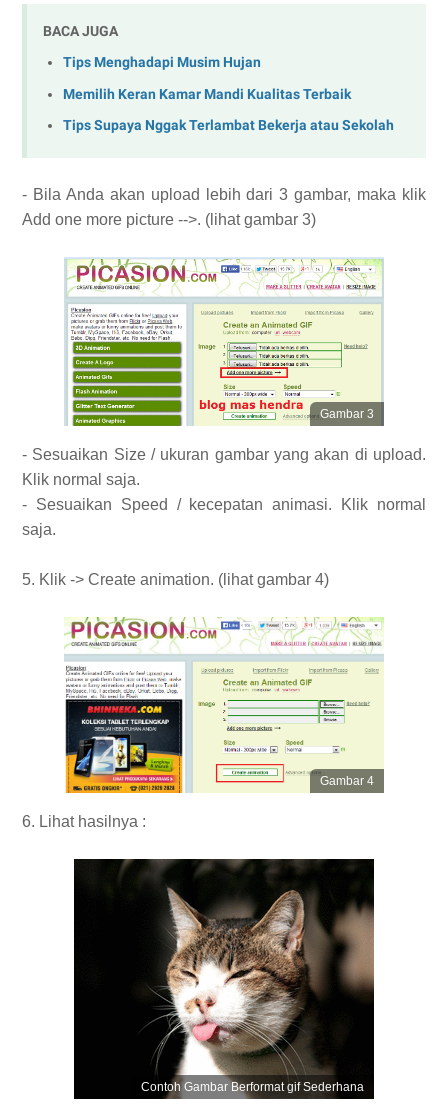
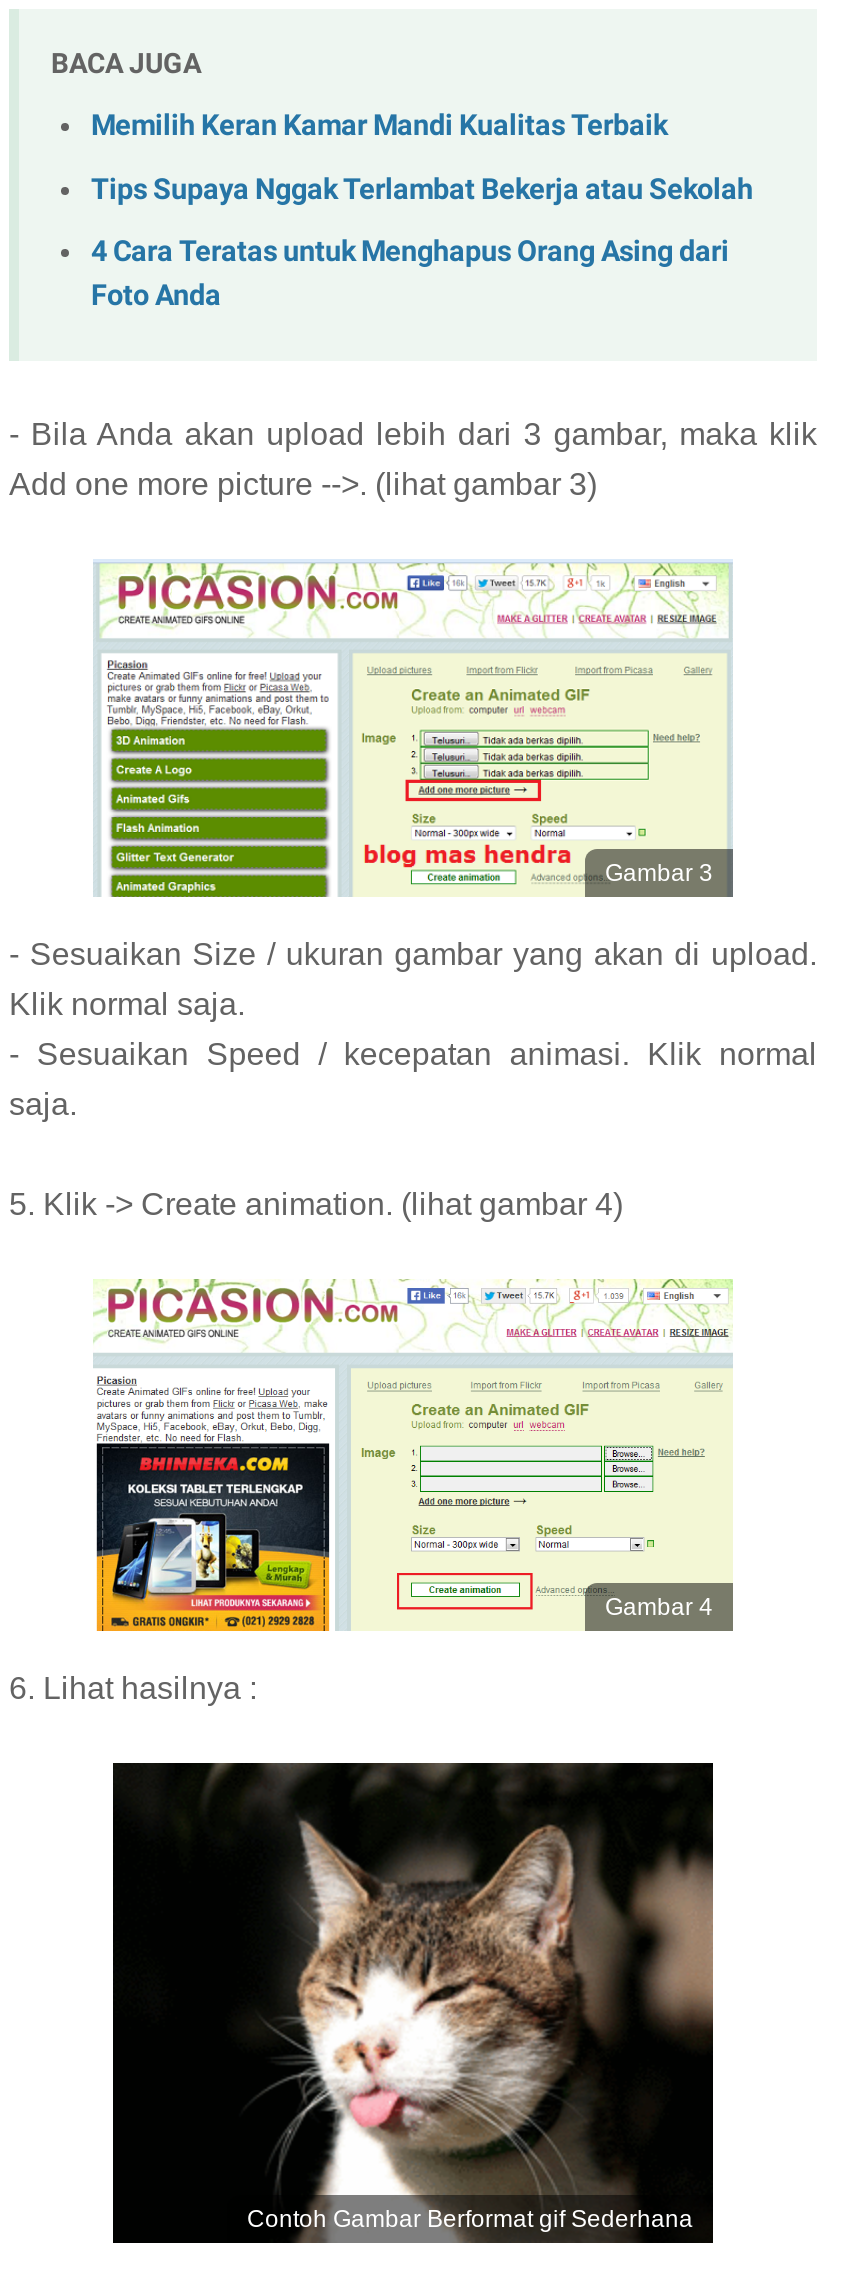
[63,54,261,71] Tips Menghadapi Musim Hujan -> none
moved [63,86,394,134] -> [91,109,753,206]: Memilih Keran Kamar Mandi Kualitas Terbaik | Tips Supaya Nggak Terlambat Bekerja atau Sekolah
none -> [91,235,729,313] 4 Cara Teratas untuk Menghapus Orang Asing dari | Foto Anda

